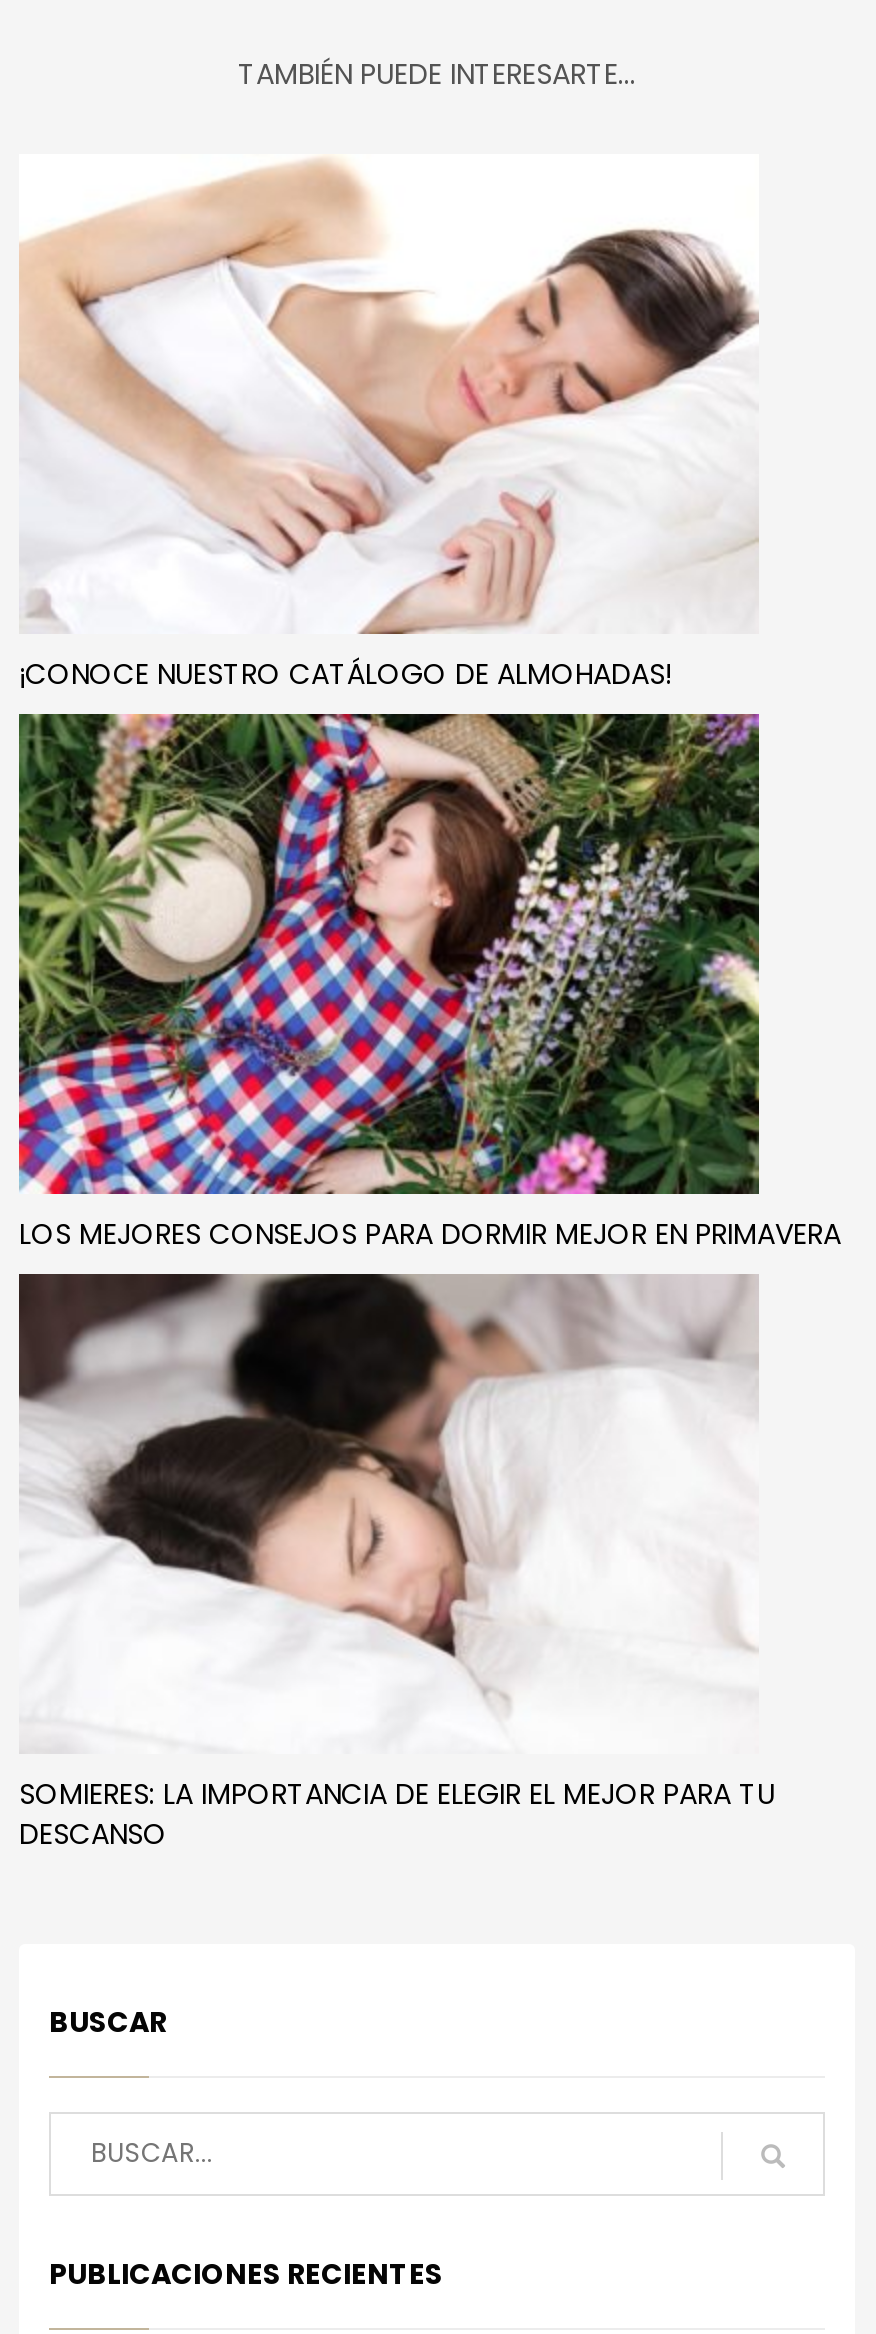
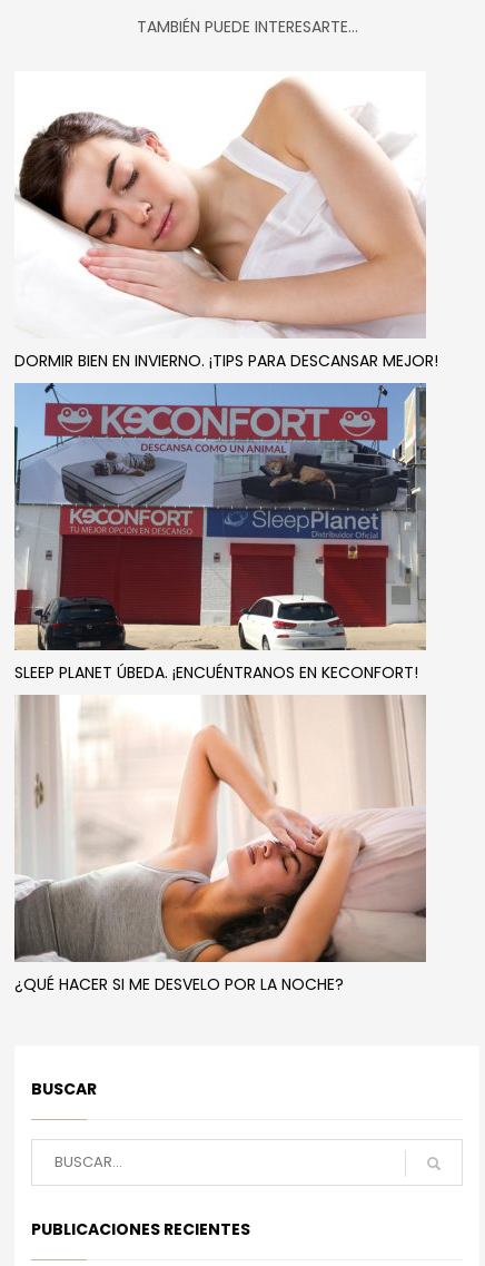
[19,158,759,694] [image] | ¡CONOCE NUESTRO CATÁLOGO DE ALMOHADAS! -> [14,73,438,372] [image] | DORMIR BIEN EN INVIERNO. ¡TIPS PARA DESCANSAR MEJOR!
[17,750,841,1254] [image] | LOS MEJORES CONSEJOS PARA DORMIR MEJOR EN PRIMAVERA -> [13,382,426,684] [image] | SLEEP PLANET ÚBEDA. ¡ENCUÉNTRANOS EN KECONFORT!
[17,1310,775,1854] [image] | SOMIERES: LA IMPORTANCIA DE ELEGIR EL MEJOR PARA TU | DESCANSO -> [13,695,427,995] [image] | ¿QUÉ HACER SI ME DESVELO POR LA NOCHE?

